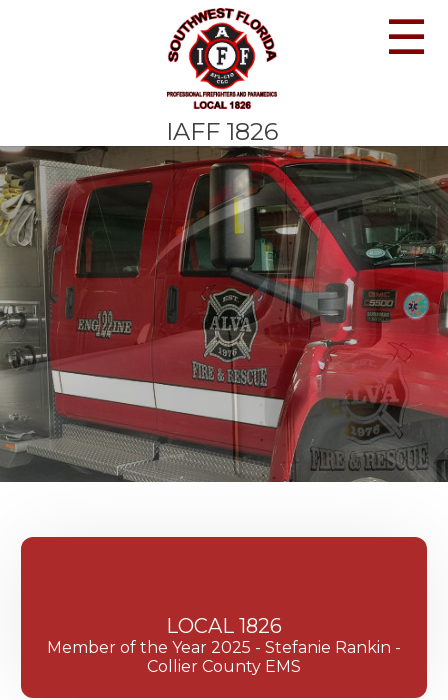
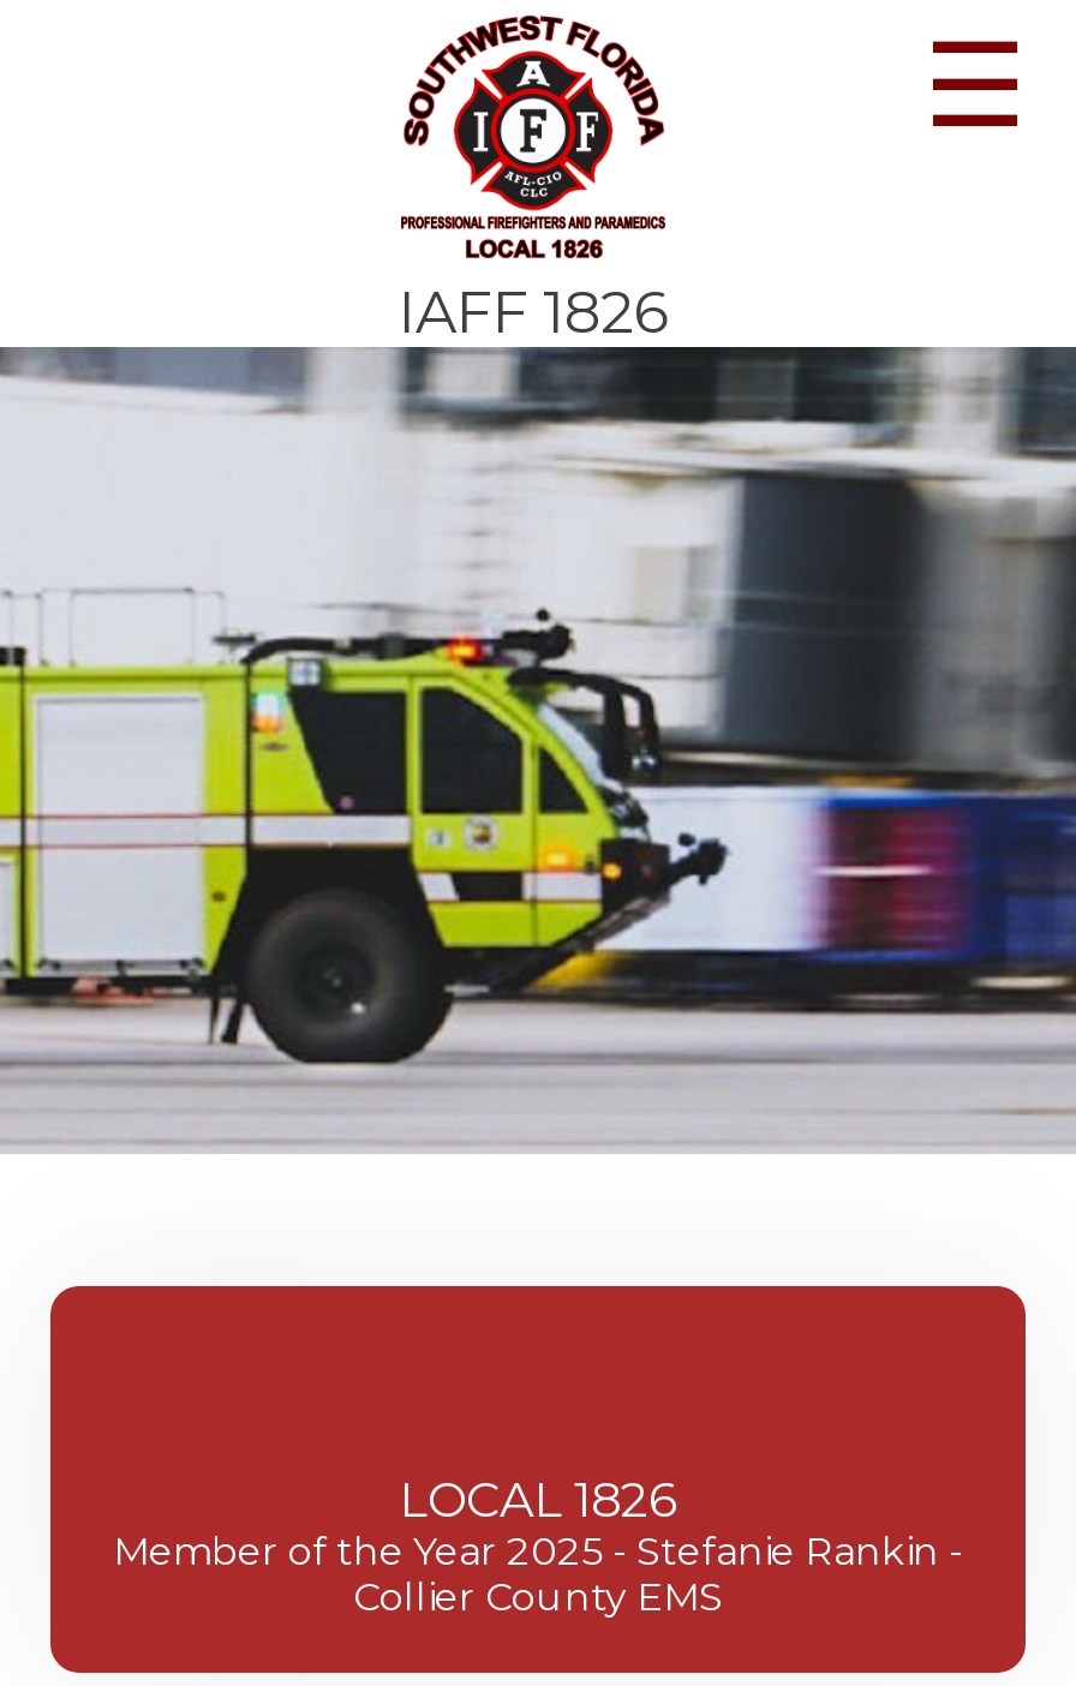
[3,145,445,483] [image] -> [7,345,1069,1154] [image]

